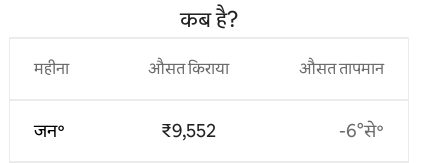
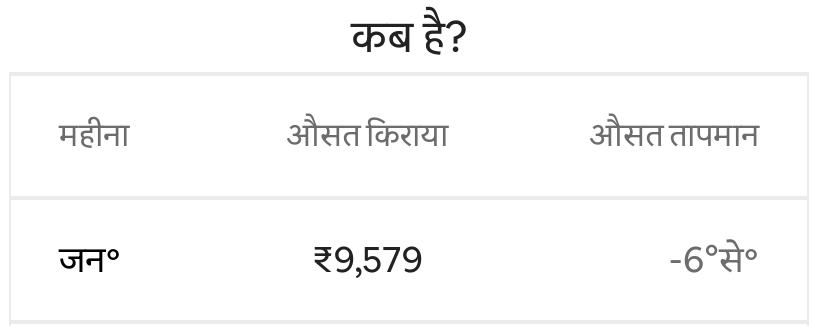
[160,119,215,142] ₹9,552 -> [312,237,422,283] ₹9,579

